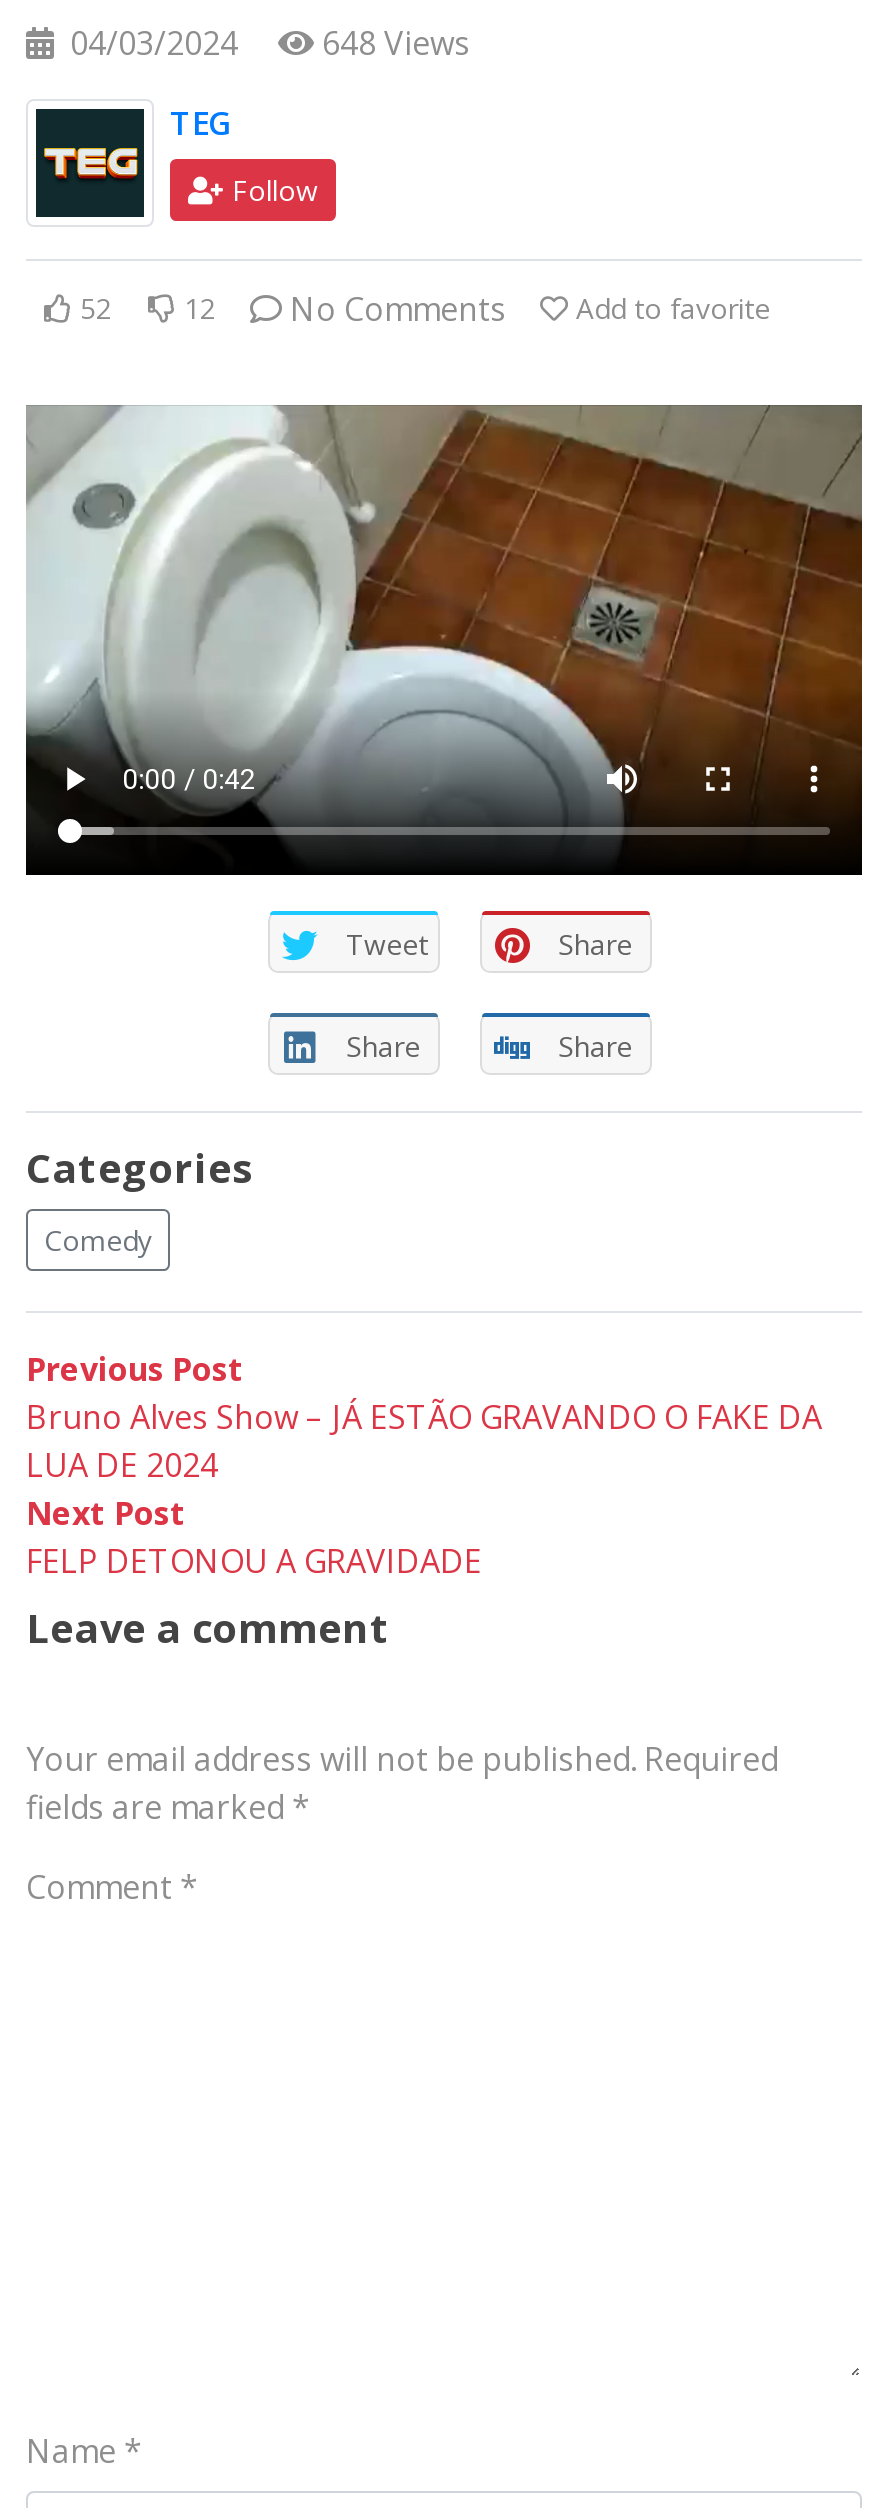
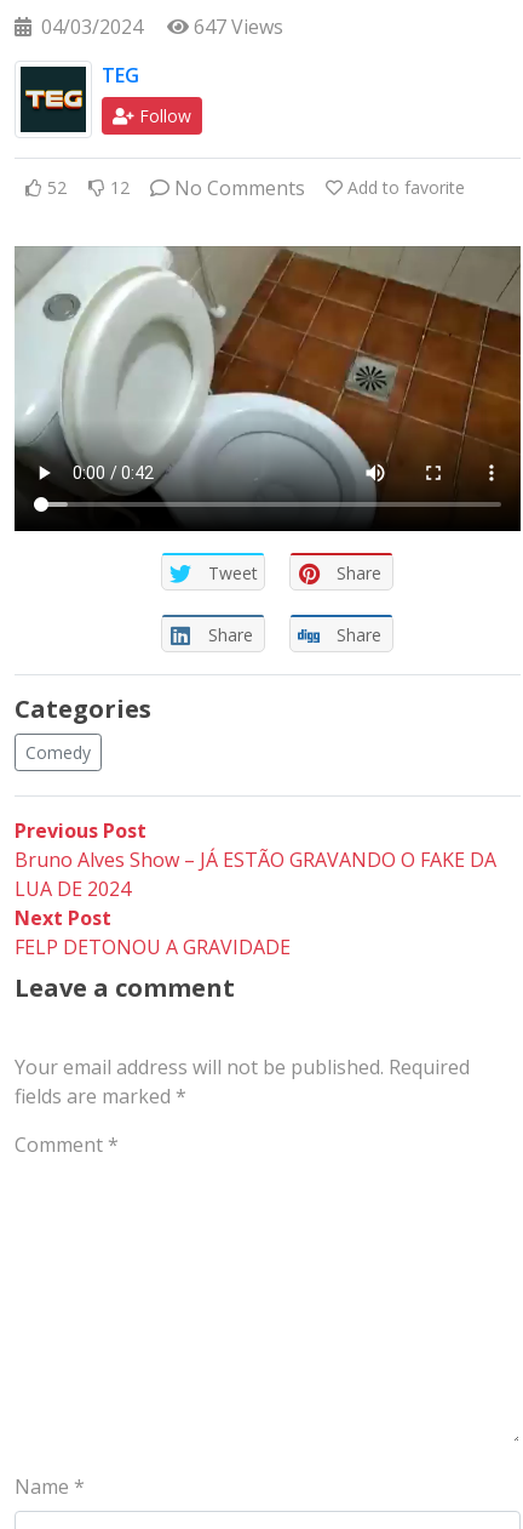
[62,20,470,64] 04/03/2024 648 Views -> [36,13,283,40] 04/03/2024 647 Views

